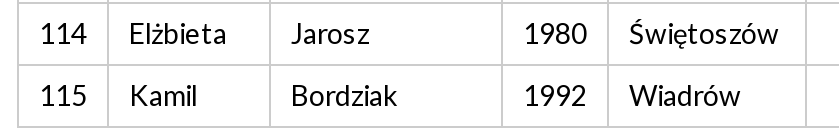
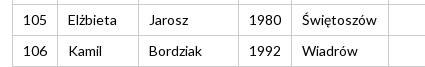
[39,16,369,50] 114 Elżbieta Jarosz -> [23,11,188,28] 105 Elżbieta Jarosz
[39,78,197,112] 115 Kamil -> [23,42,102,59] 106 Kamil

